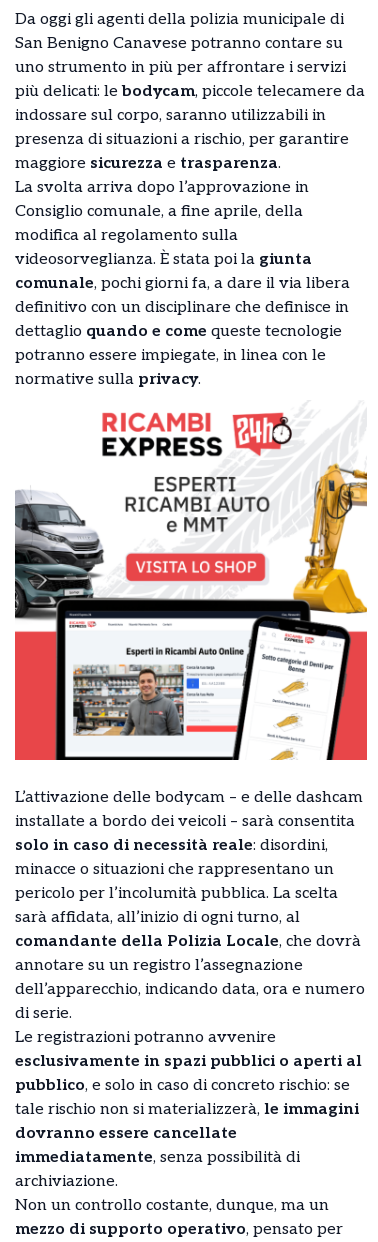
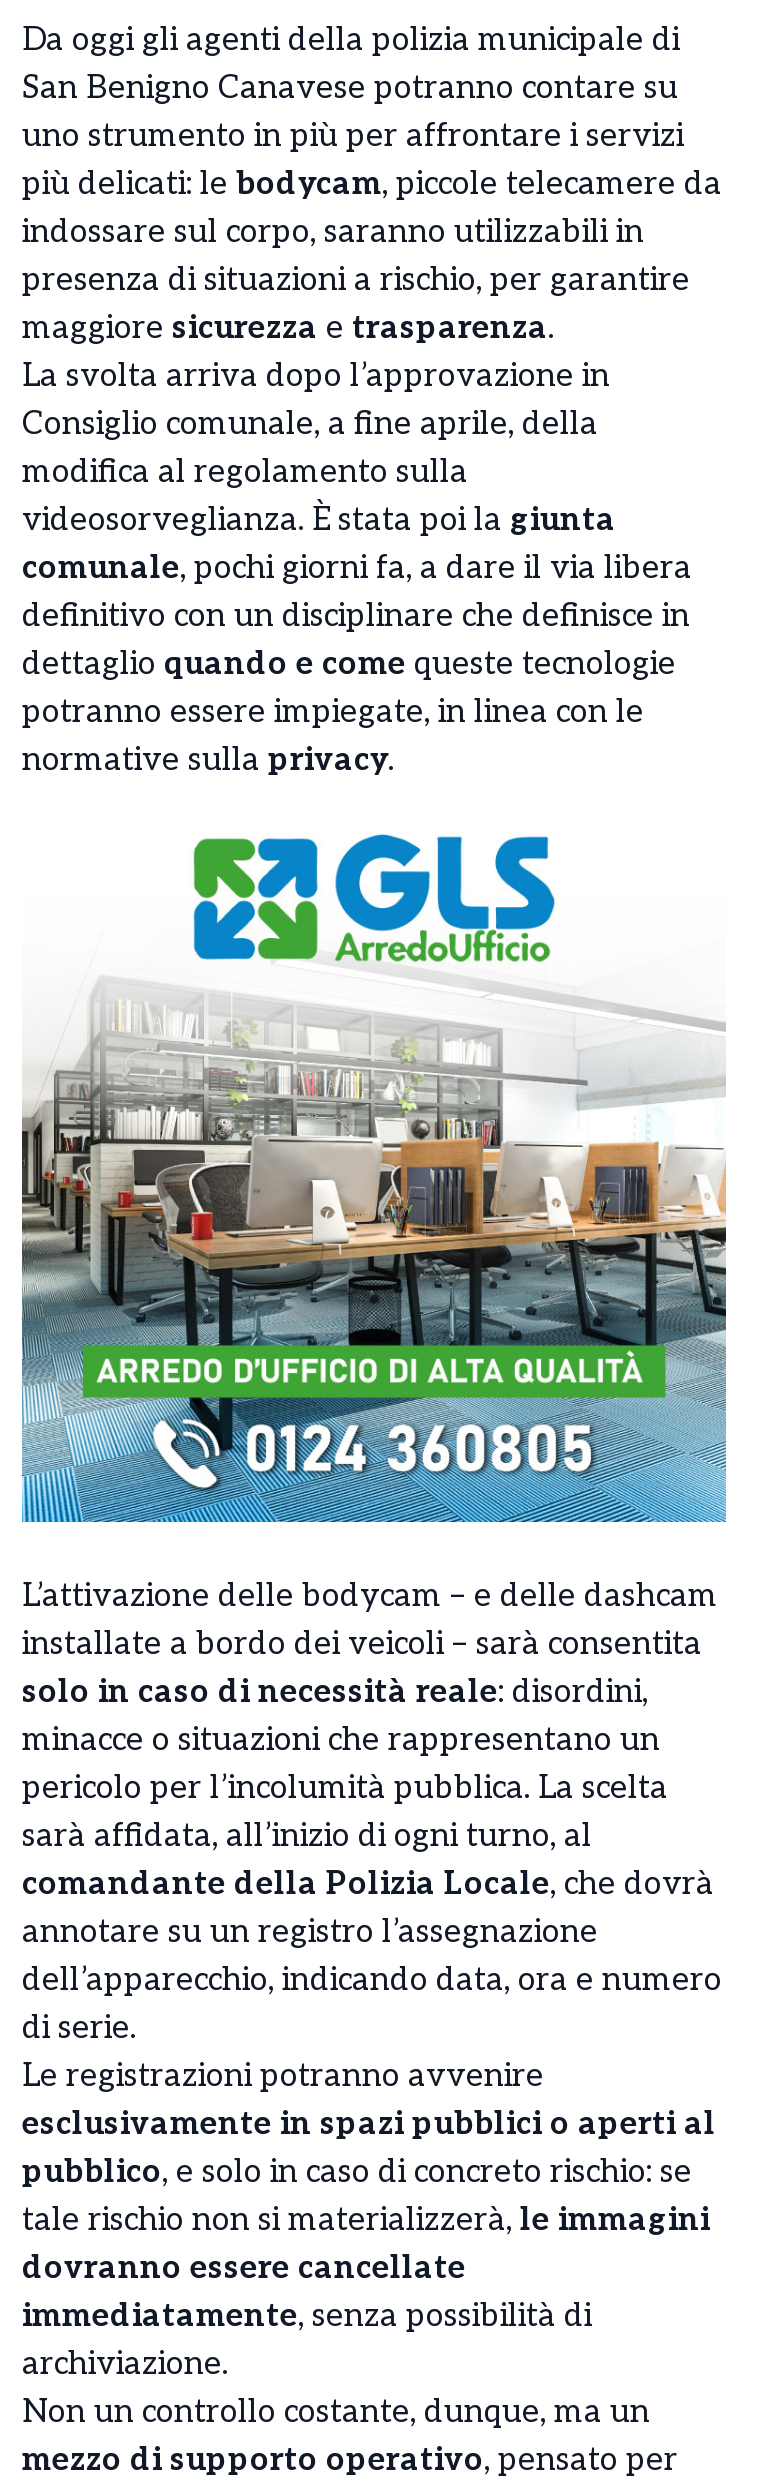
[14,412,368,761] [image] -> [20,828,728,1524] [image]

